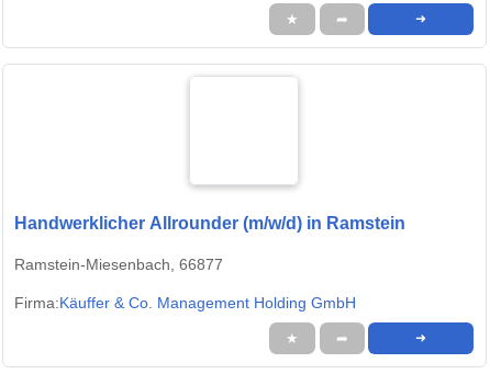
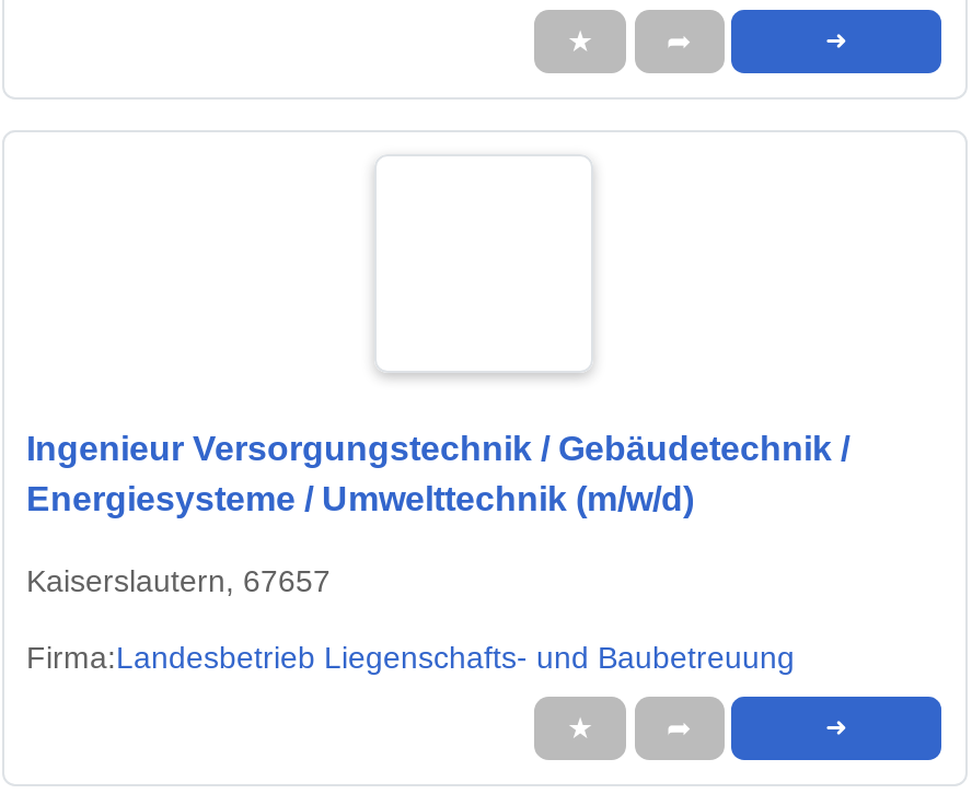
[14,214,405,232] Handwerklicher Allrounder (m/w/d) in Ramstein -> [26,430,849,517] Ingenieur Versorgungstechnik / Gebäudetechnik / | Energiesysteme / Umwelttechnik (m/w/d)
[14,255,223,273] Ramstein-Miesenbach, 66877 -> [26,563,331,598] Kaiserslautern, 67657
[14,294,356,311] Firma: Käuffer & Co. Management Holding GmbH -> [26,639,795,674] Firma: Landesbetrieb Liegenschafts- und Baubetreuung

